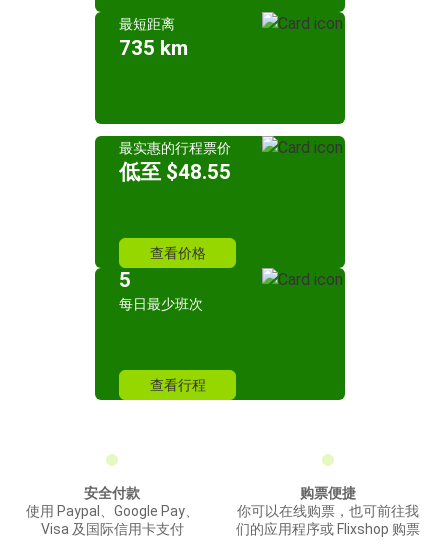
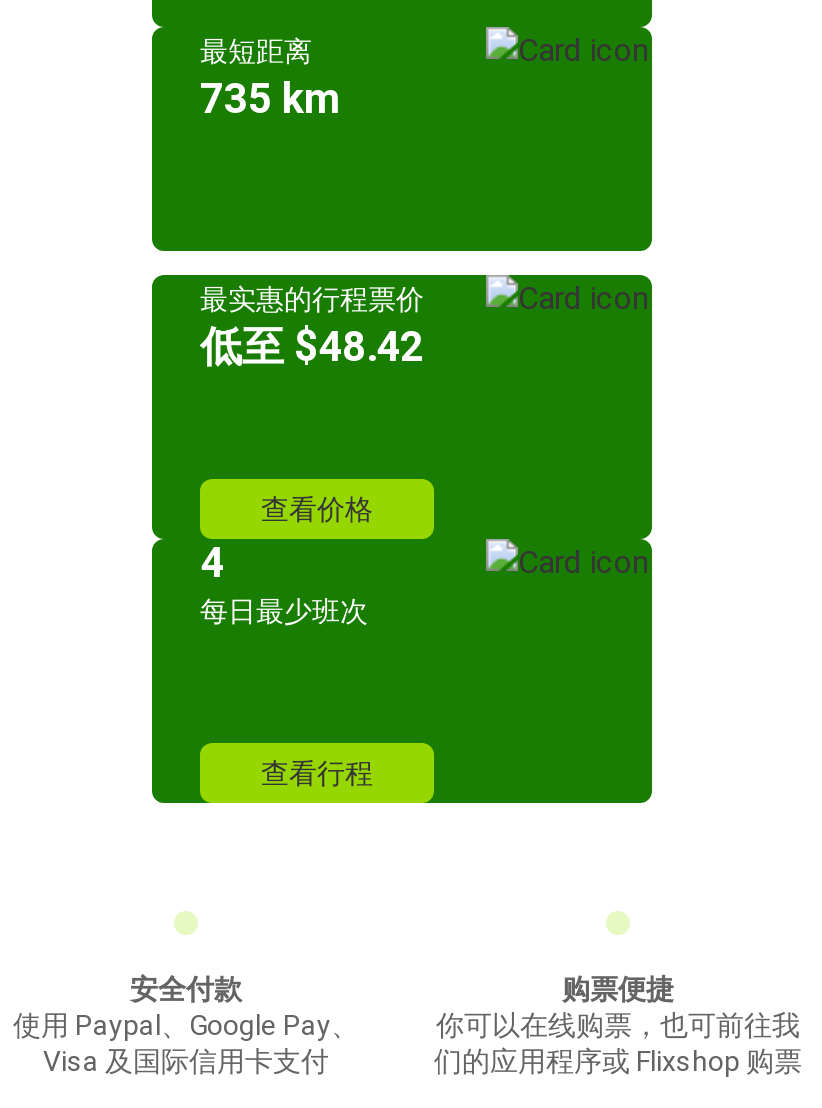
[119,160,231,184] 低至 $48.55 -> [200,323,424,371] 低至 $48.42
[119,268,131,292] 5 -> [200,539,224,587] 4

